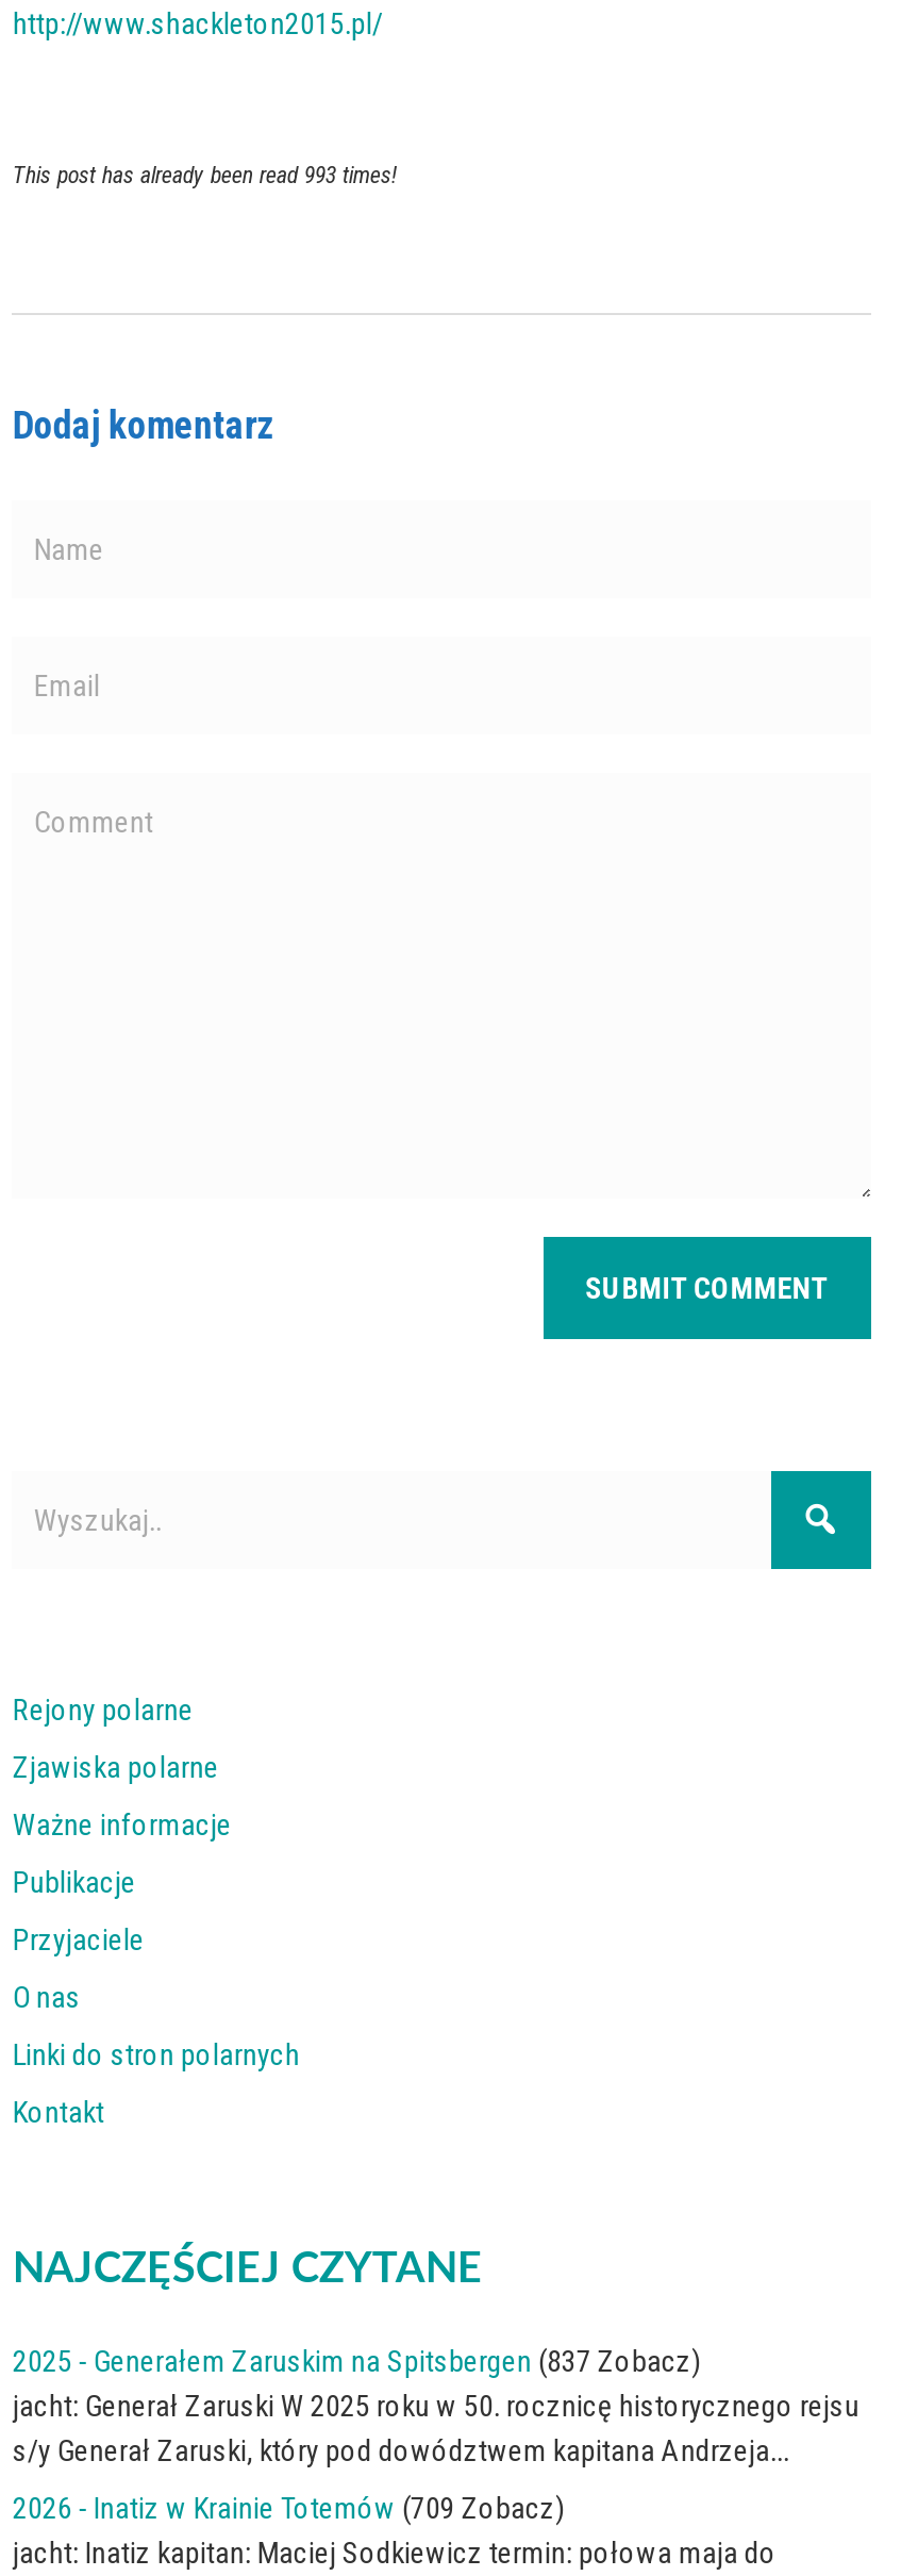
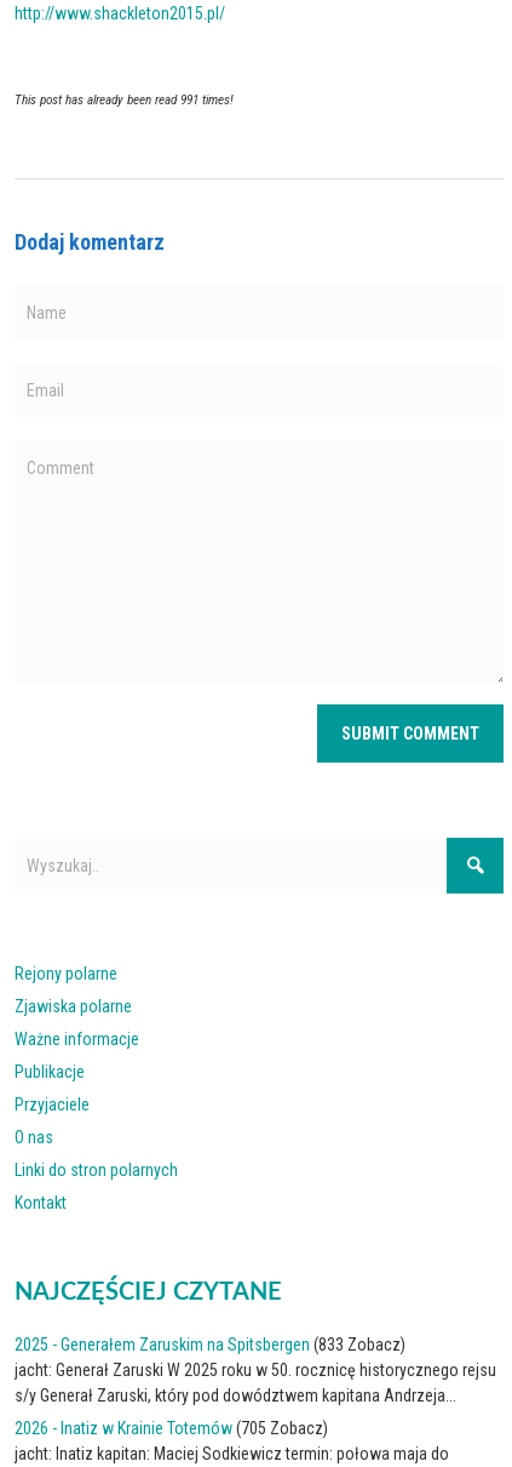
[13,162,398,189] This post has already been read 993 times! -> [15,92,234,108] This post has already been read 991 times!
[13,2344,700,2378] 2025 - Generałem Zaruskim na Spitsbergen (837 Zobacz) -> [15,1335,406,1354] 2025 - Generałem Zaruskim na Spitsbergen (833 Zobacz)
[13,2491,564,2525] 2026 - Inatiz w Krainie Totemów (709 Zobacz) -> [15,1418,329,1438] 2026 - Inatiz w Krainie Totemów (705 Zobacz)

